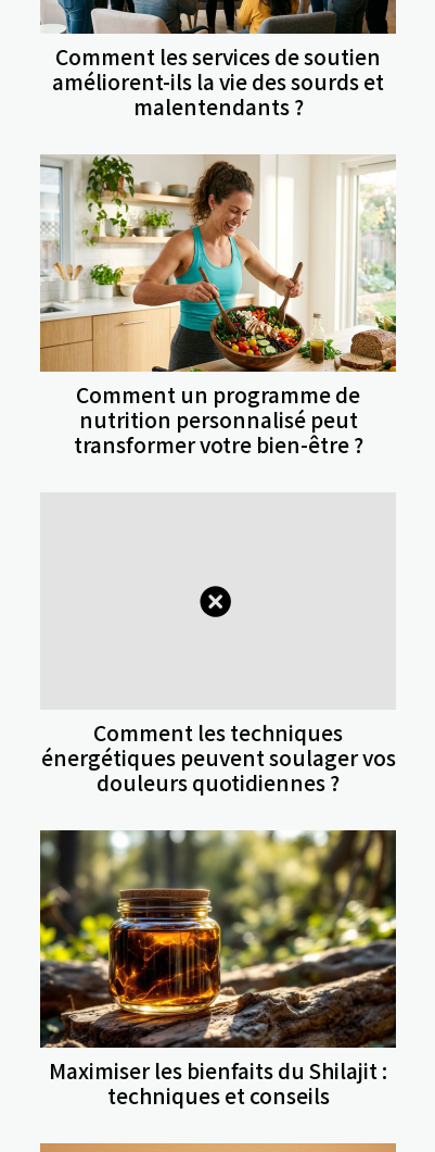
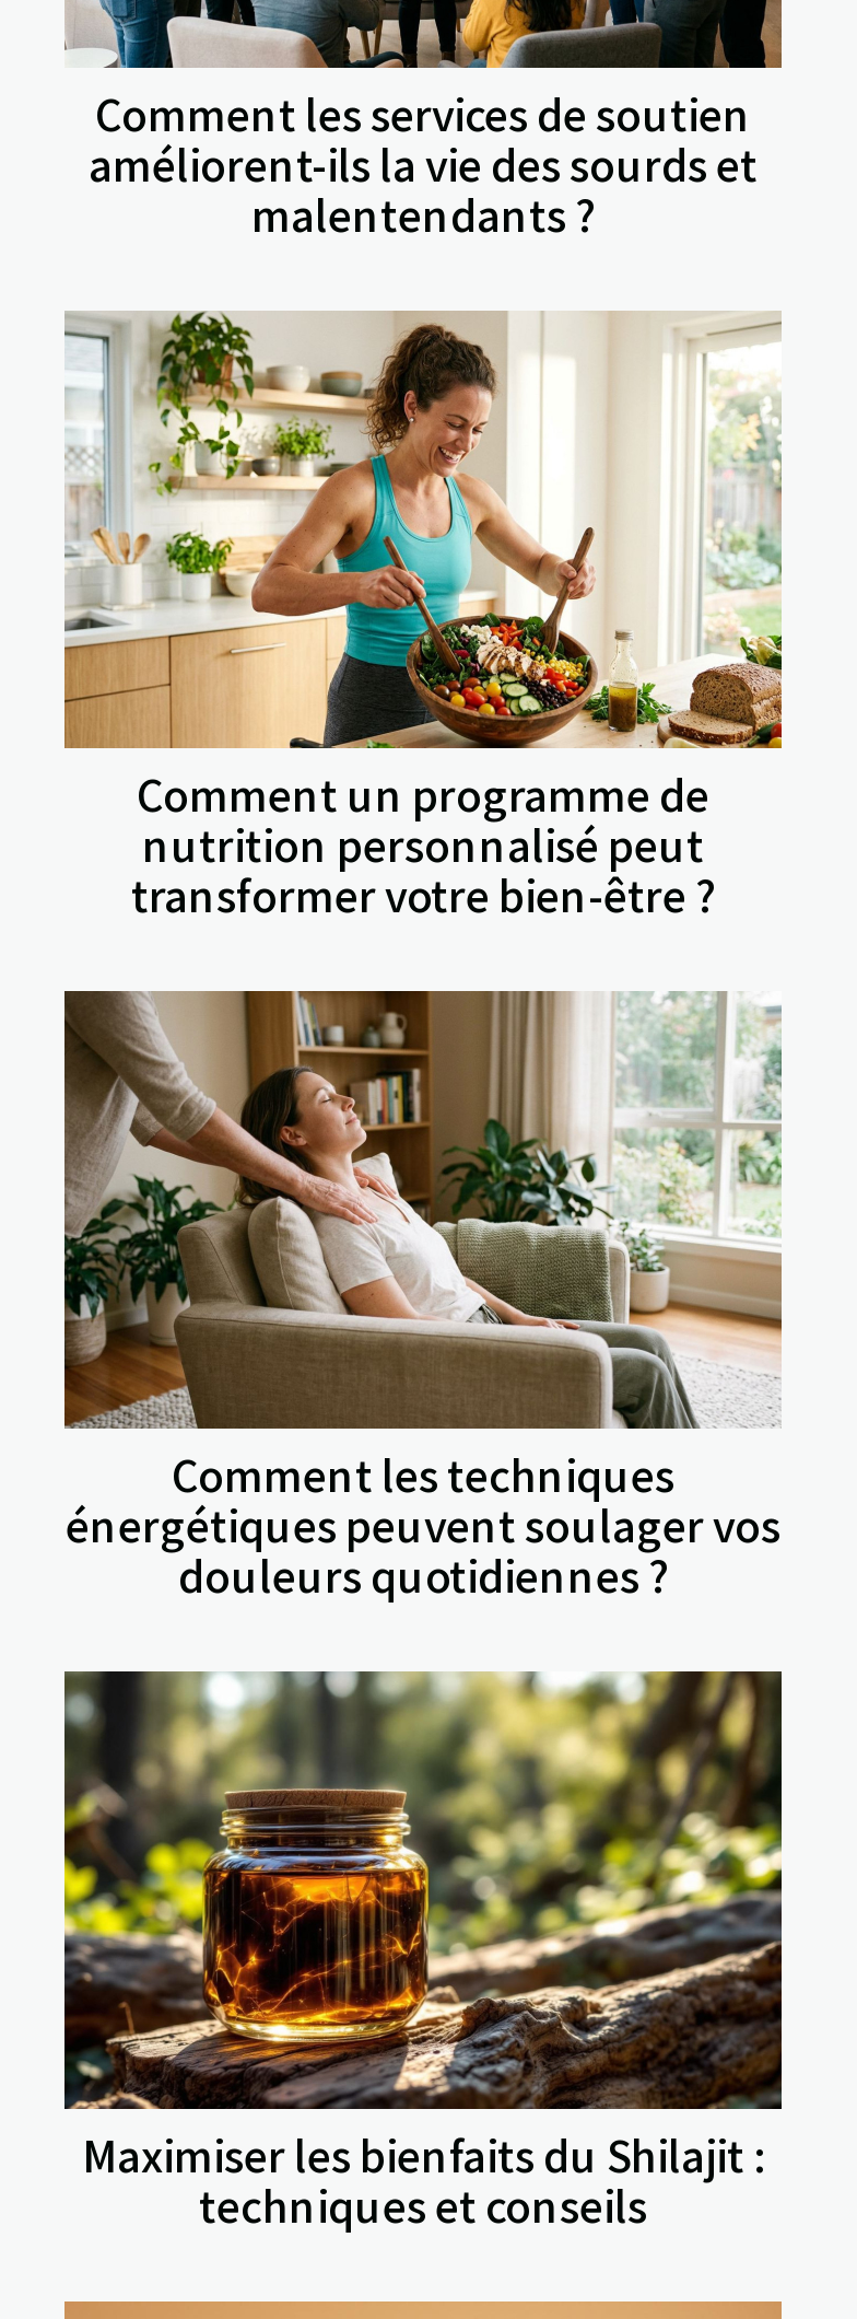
none -> [62,989,784,1431] [image]

